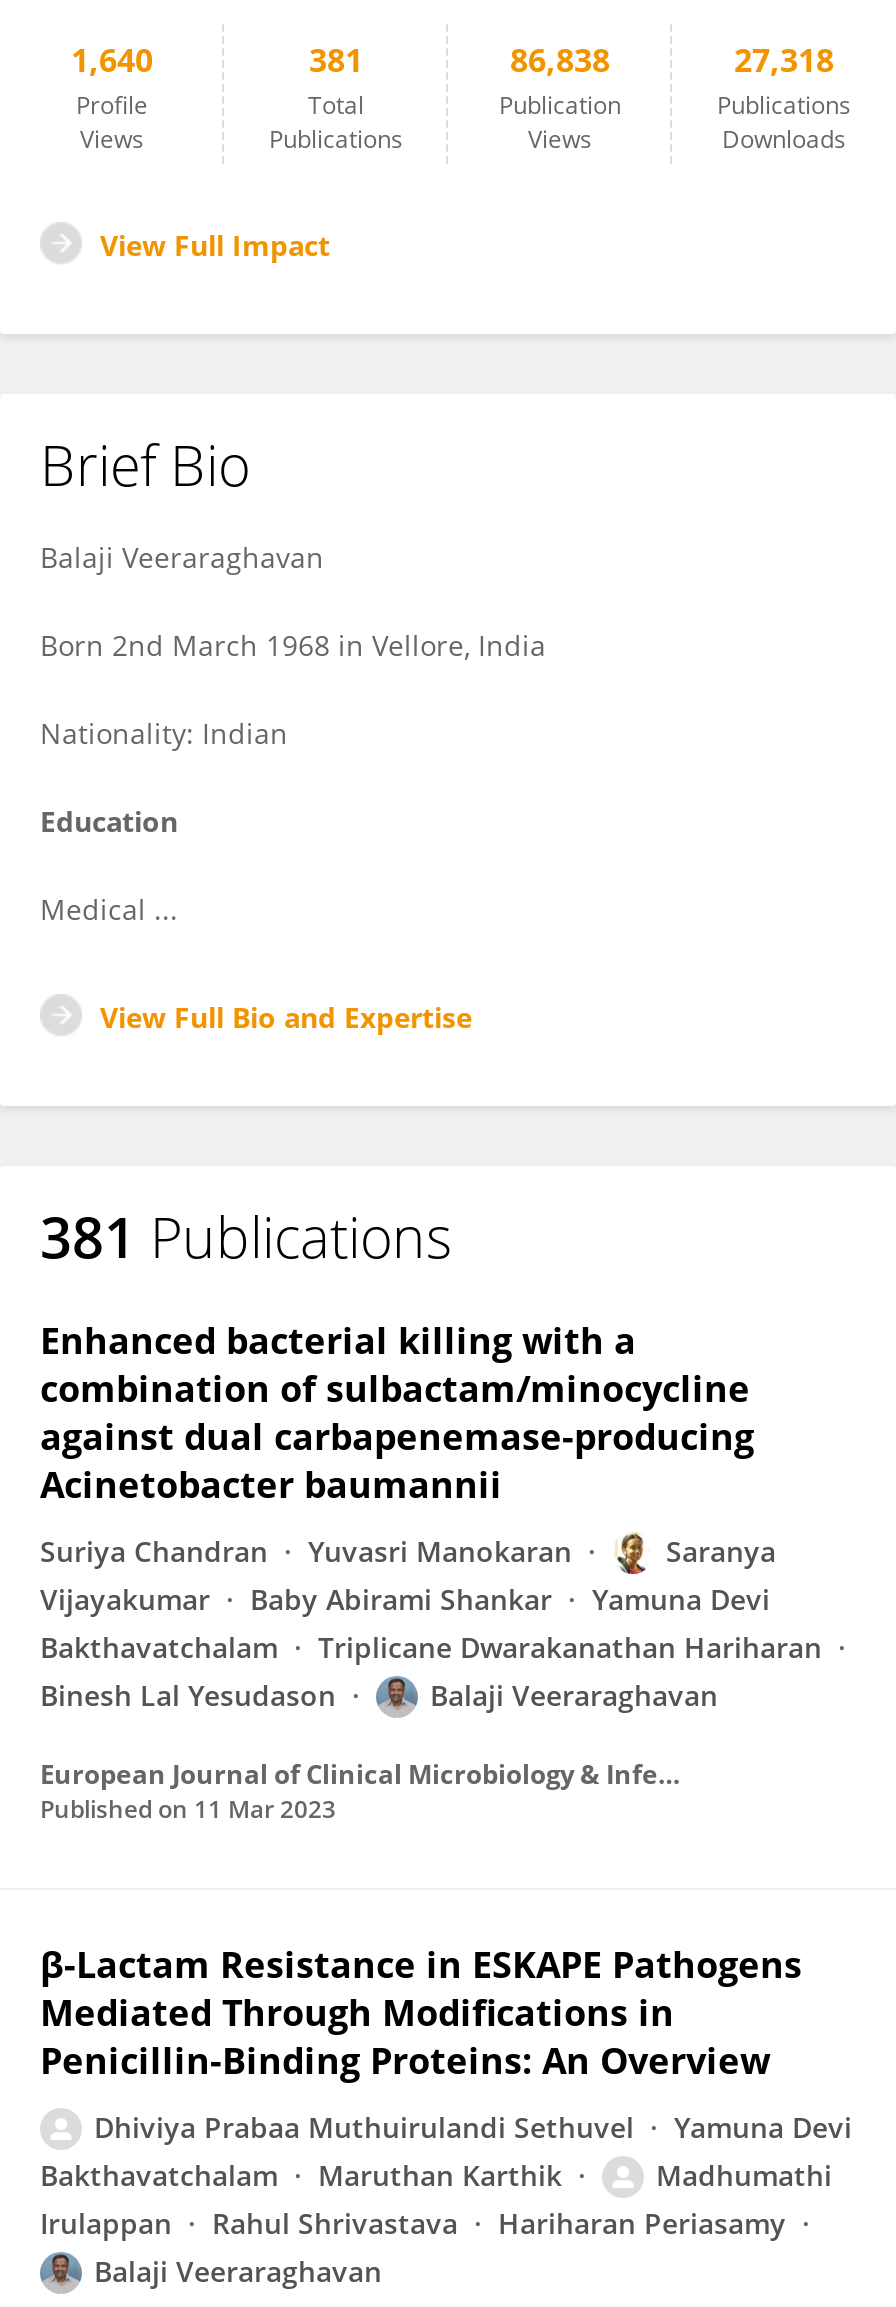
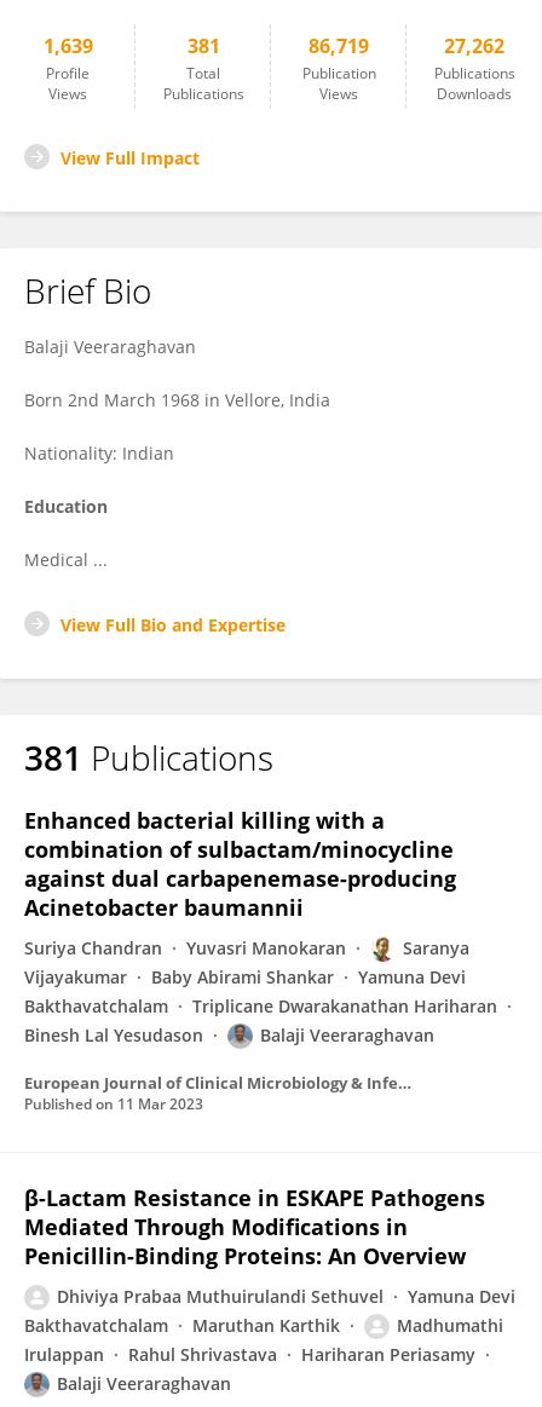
[71,38,153,82] 1,640 -> [43,33,93,59] 1,639
[510,38,610,82] 86,838 -> [309,33,369,59] 86,719
[734,38,834,82] 27,318 -> [444,33,504,59] 27,262

